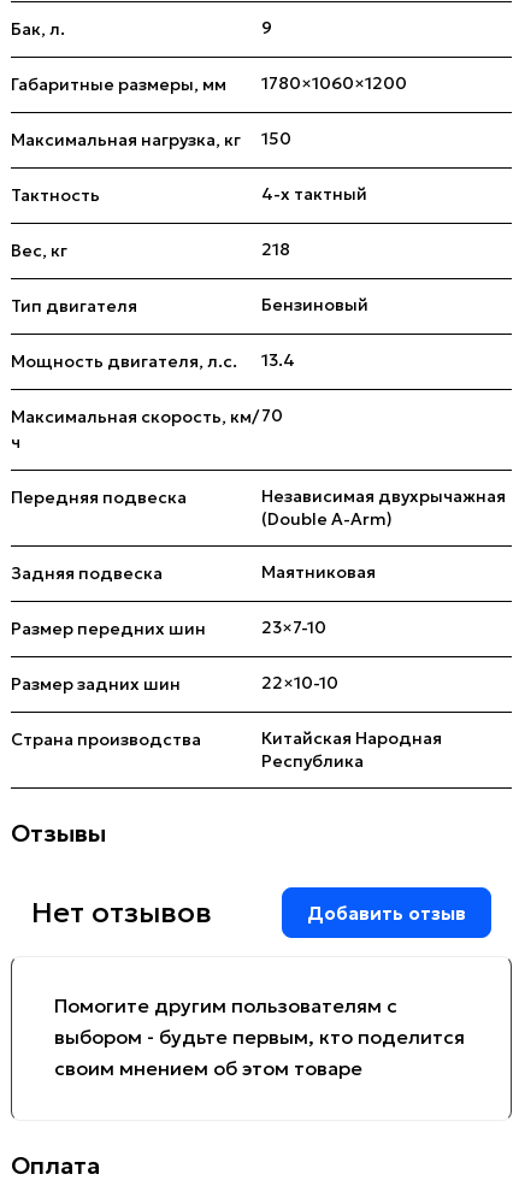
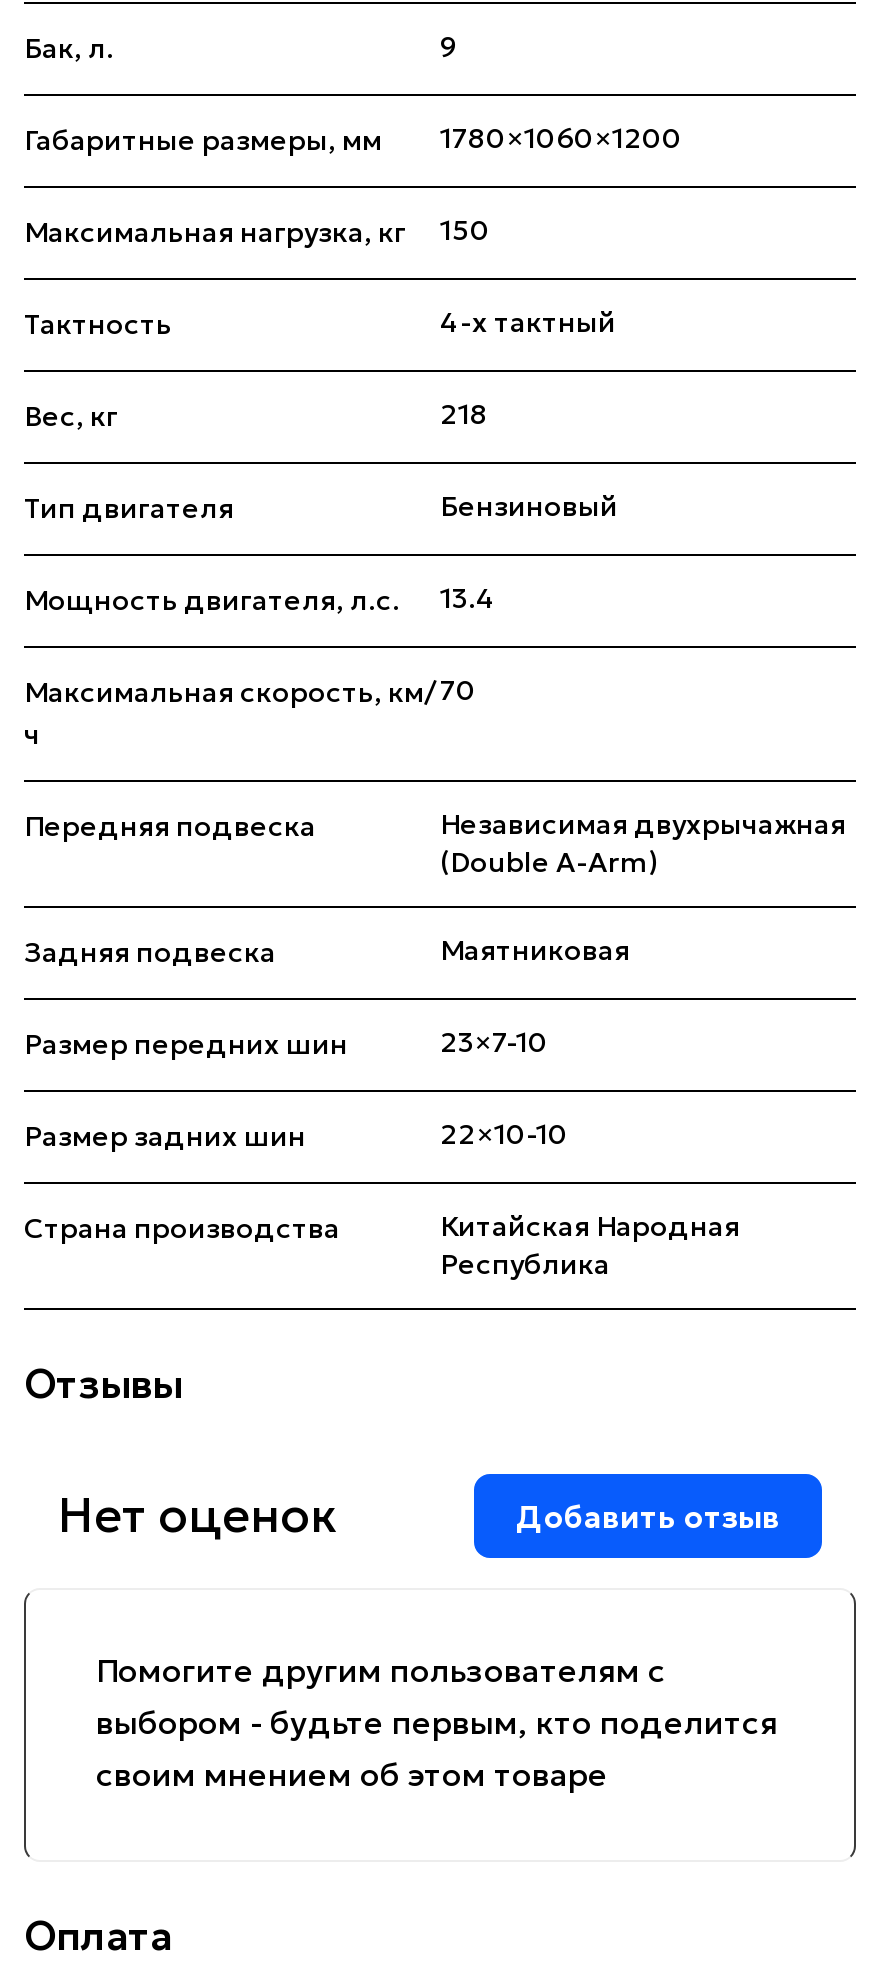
[31,894,212,931] Нет отзывов -> [58,1486,336,1546] Нет оценок

